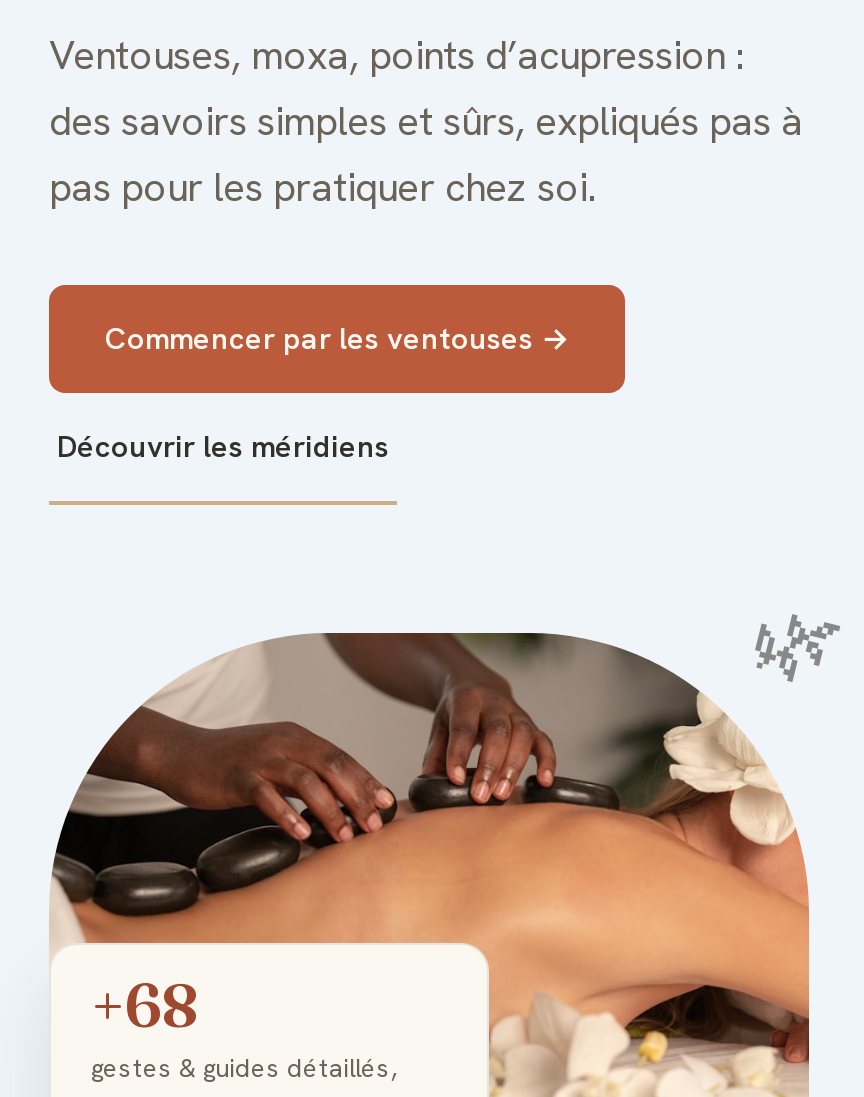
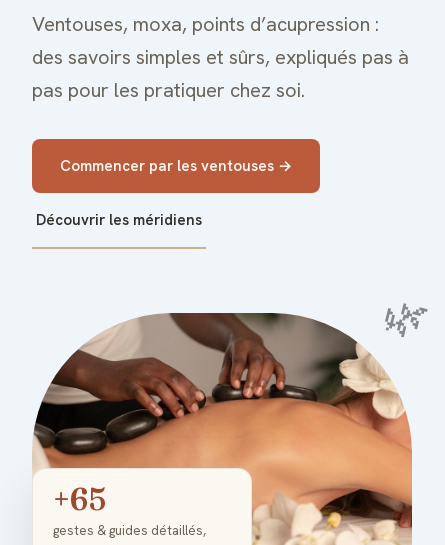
[91,969,197,1043] +68 -> [53,481,106,518] +65

